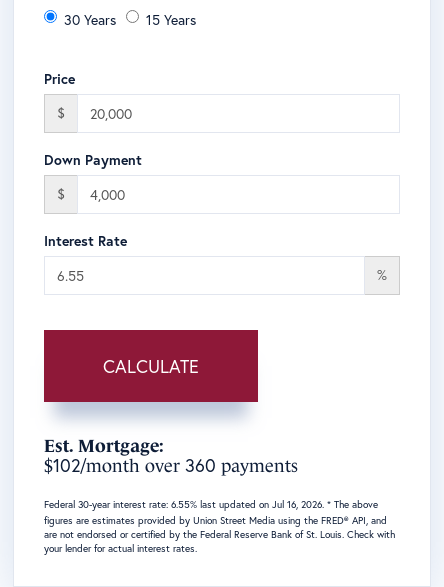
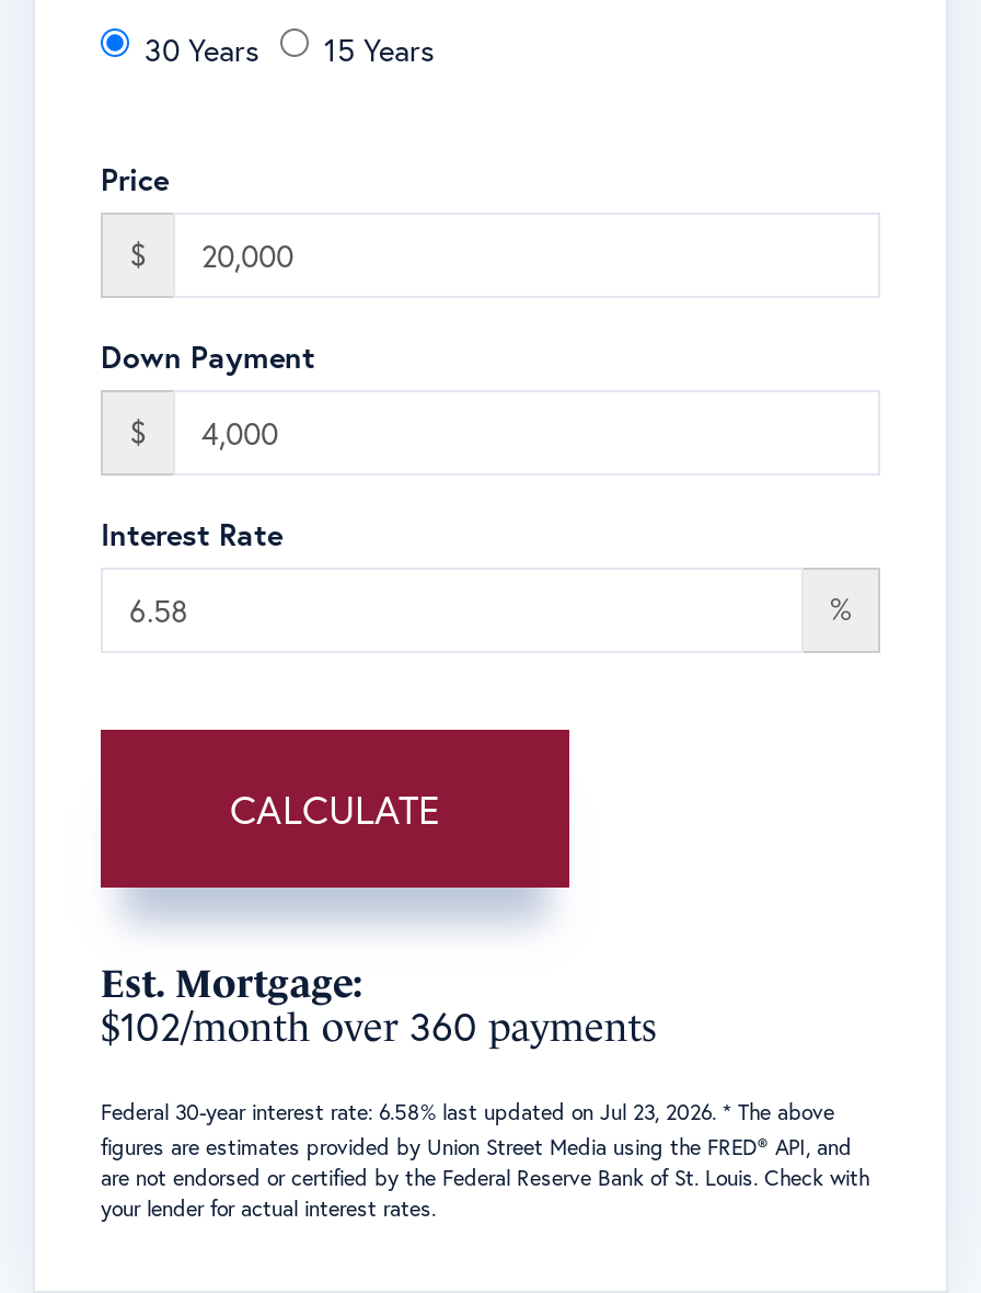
[44,498,378,511] Federal 30-year interest rate: 6.55% last updated on Jul 16, 2026. * The above -> [101,1099,834,1128] Federal 30-year interest rate: 6.58% last updated on Jul 23, 2026. * The above

